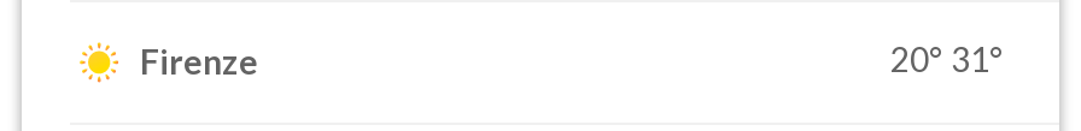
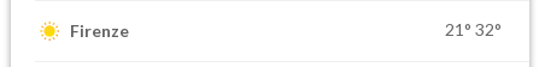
[890,39,1004,80] 20° 31° -> [445,20,502,40] 21° 32°

